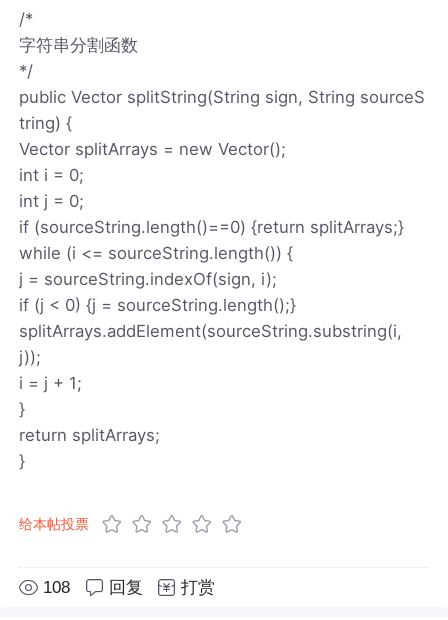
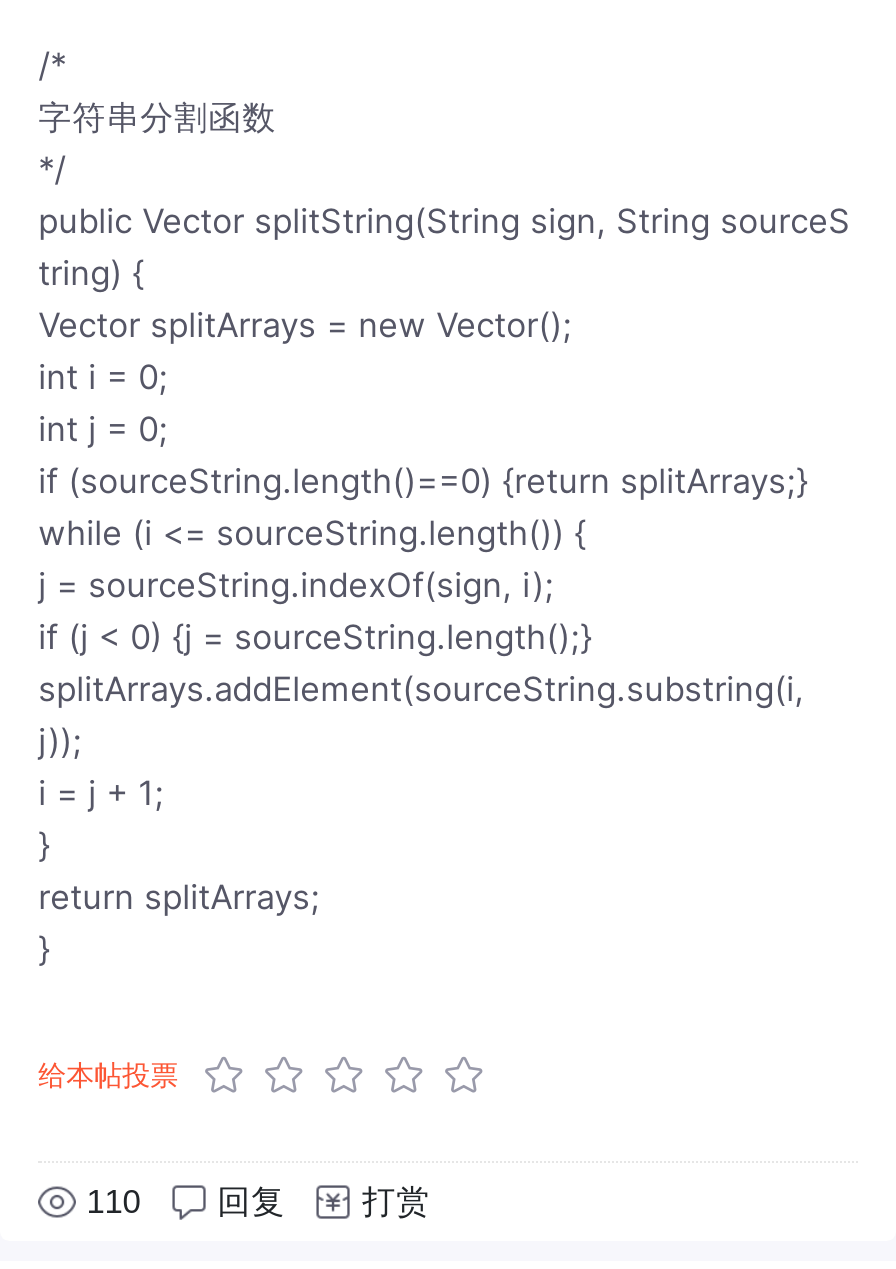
[43,578,70,597] 108 -> [86,1184,140,1222] 110

